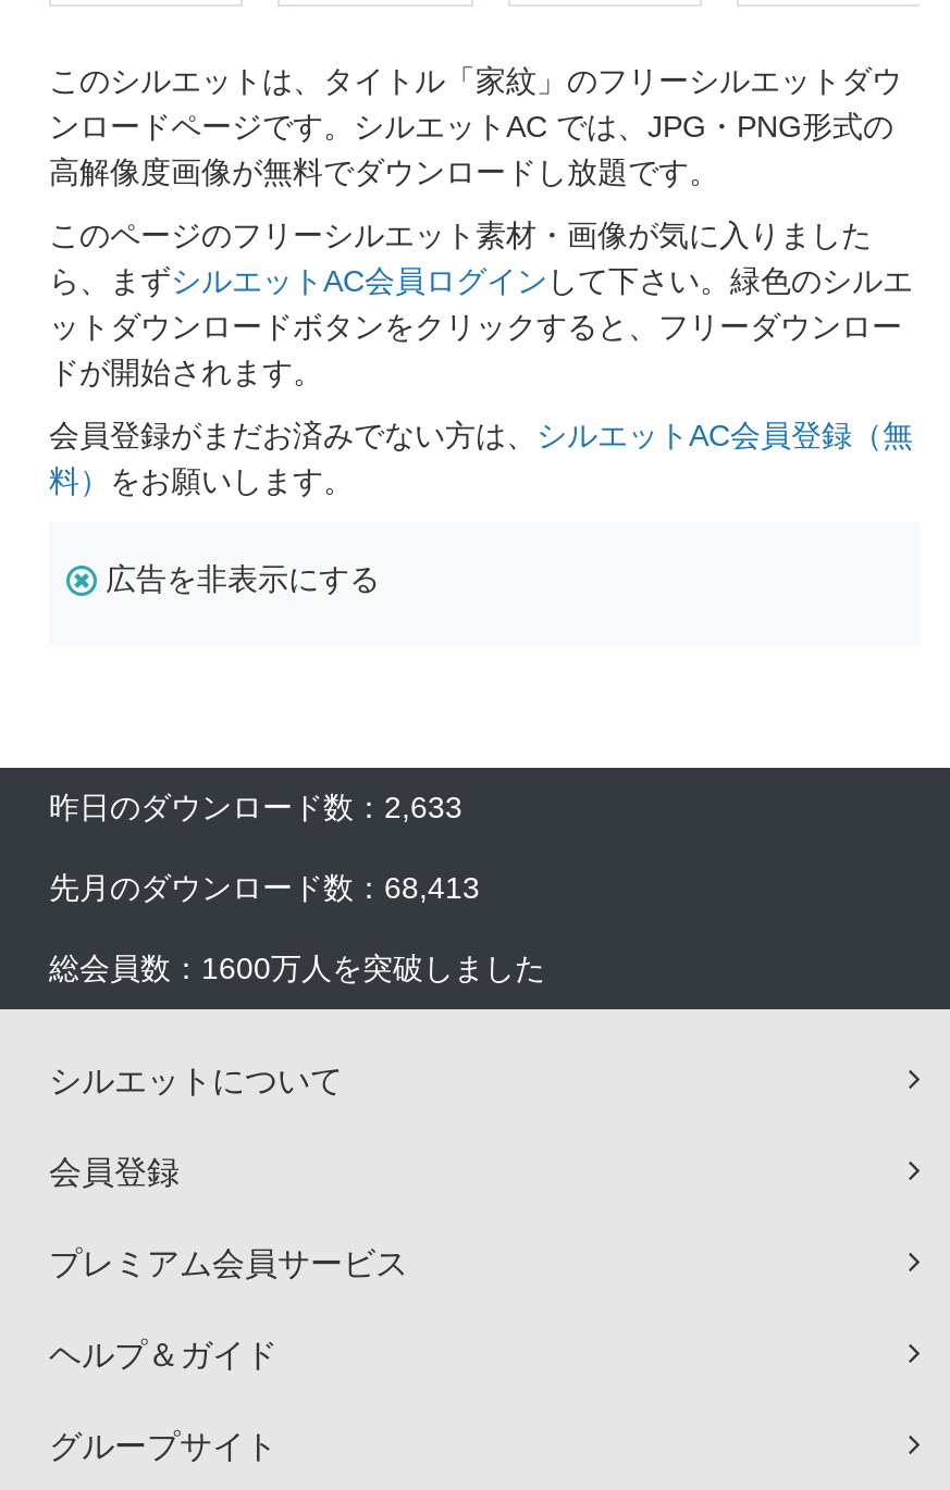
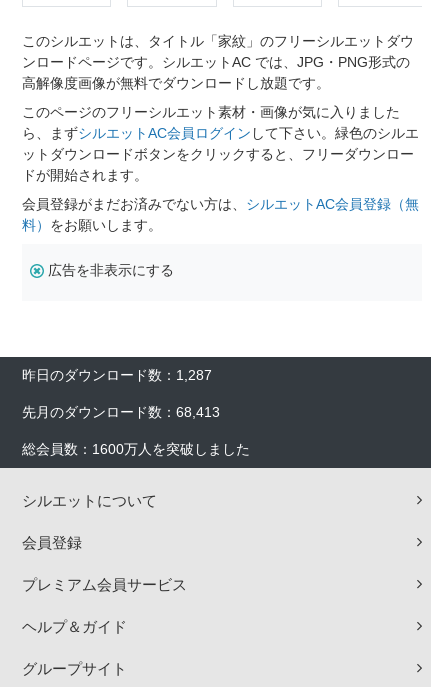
[49,790,462,825] 昨日のダウンロード数：2,633 -> [22,367,212,383] 昨日のダウンロード数：1,287

